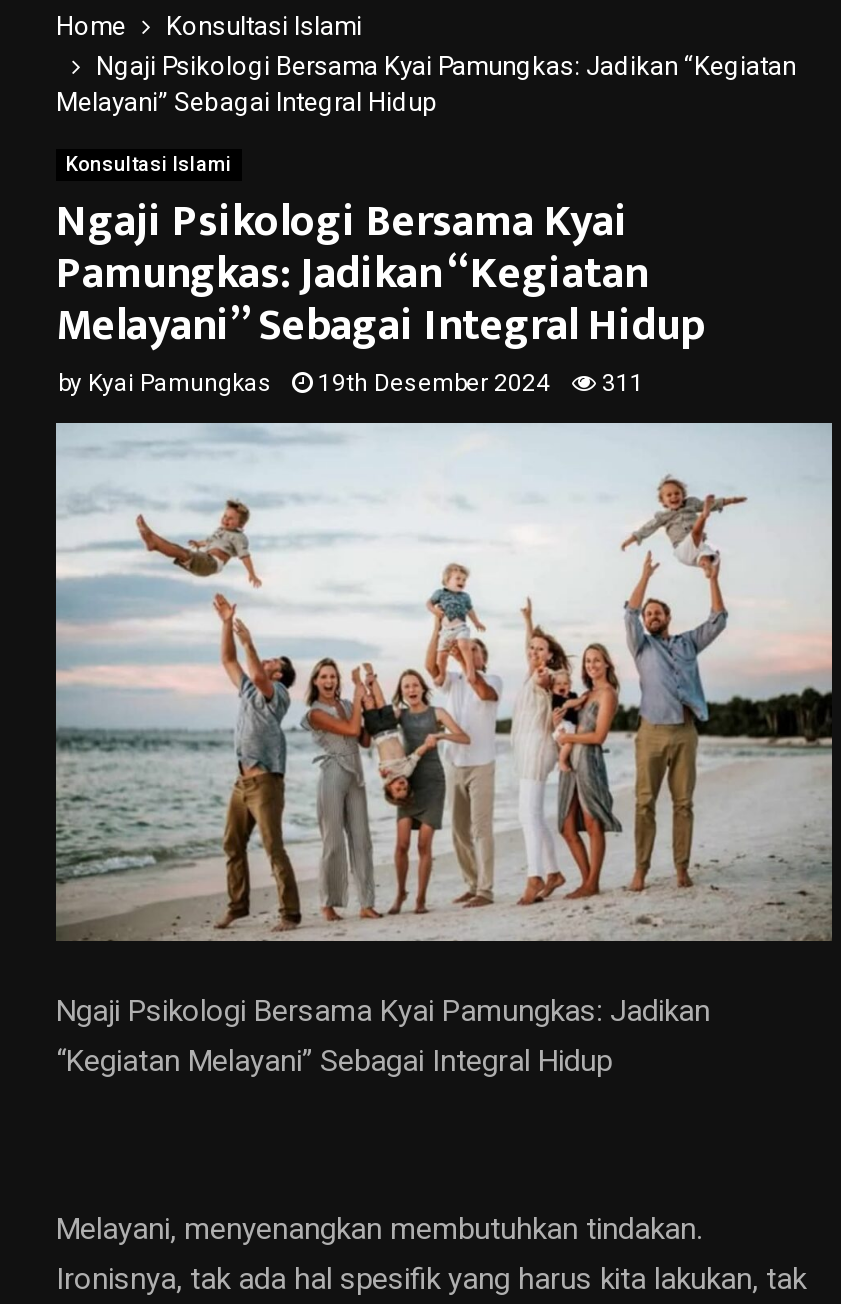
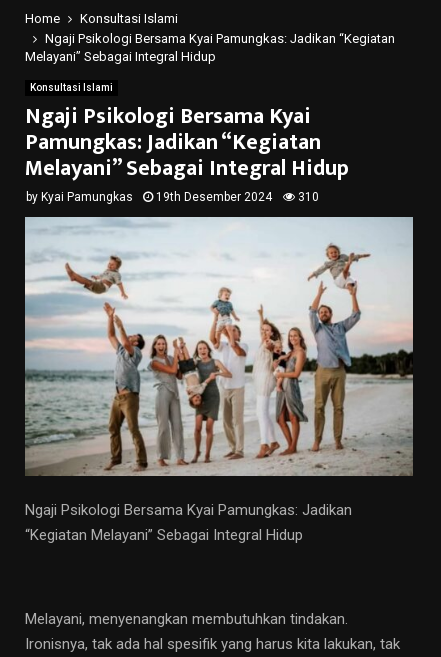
[58,369,644,397] by Kyai Pamungkas 19th Desember 2024 311 -> [26,190,319,204] by Kyai Pamungkas 19th Desember 2024 310

